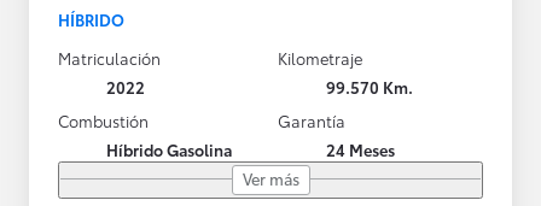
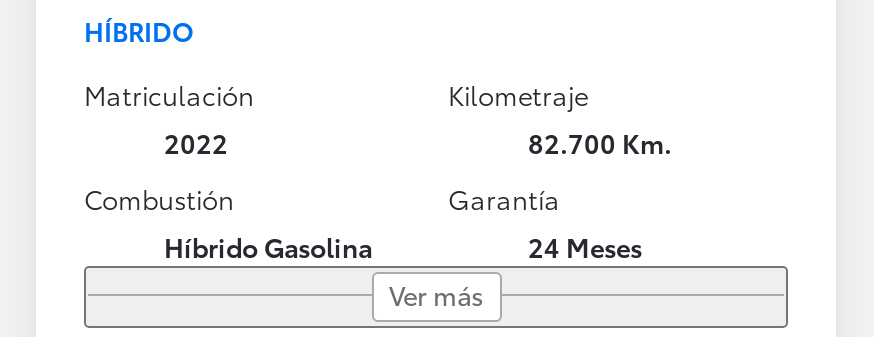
[326,75,413,97] 99.570 Km. -> [528,123,672,159] 82.700 Km.

